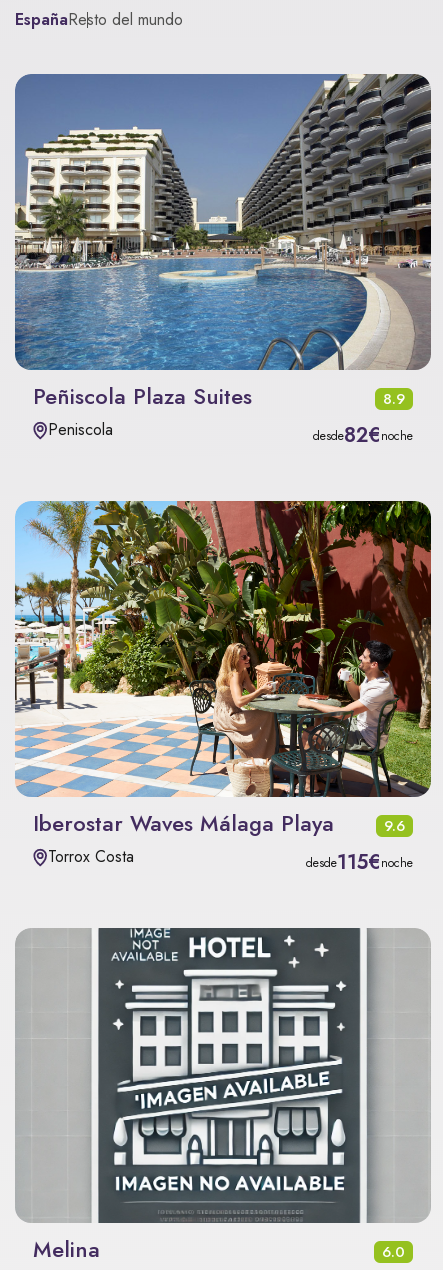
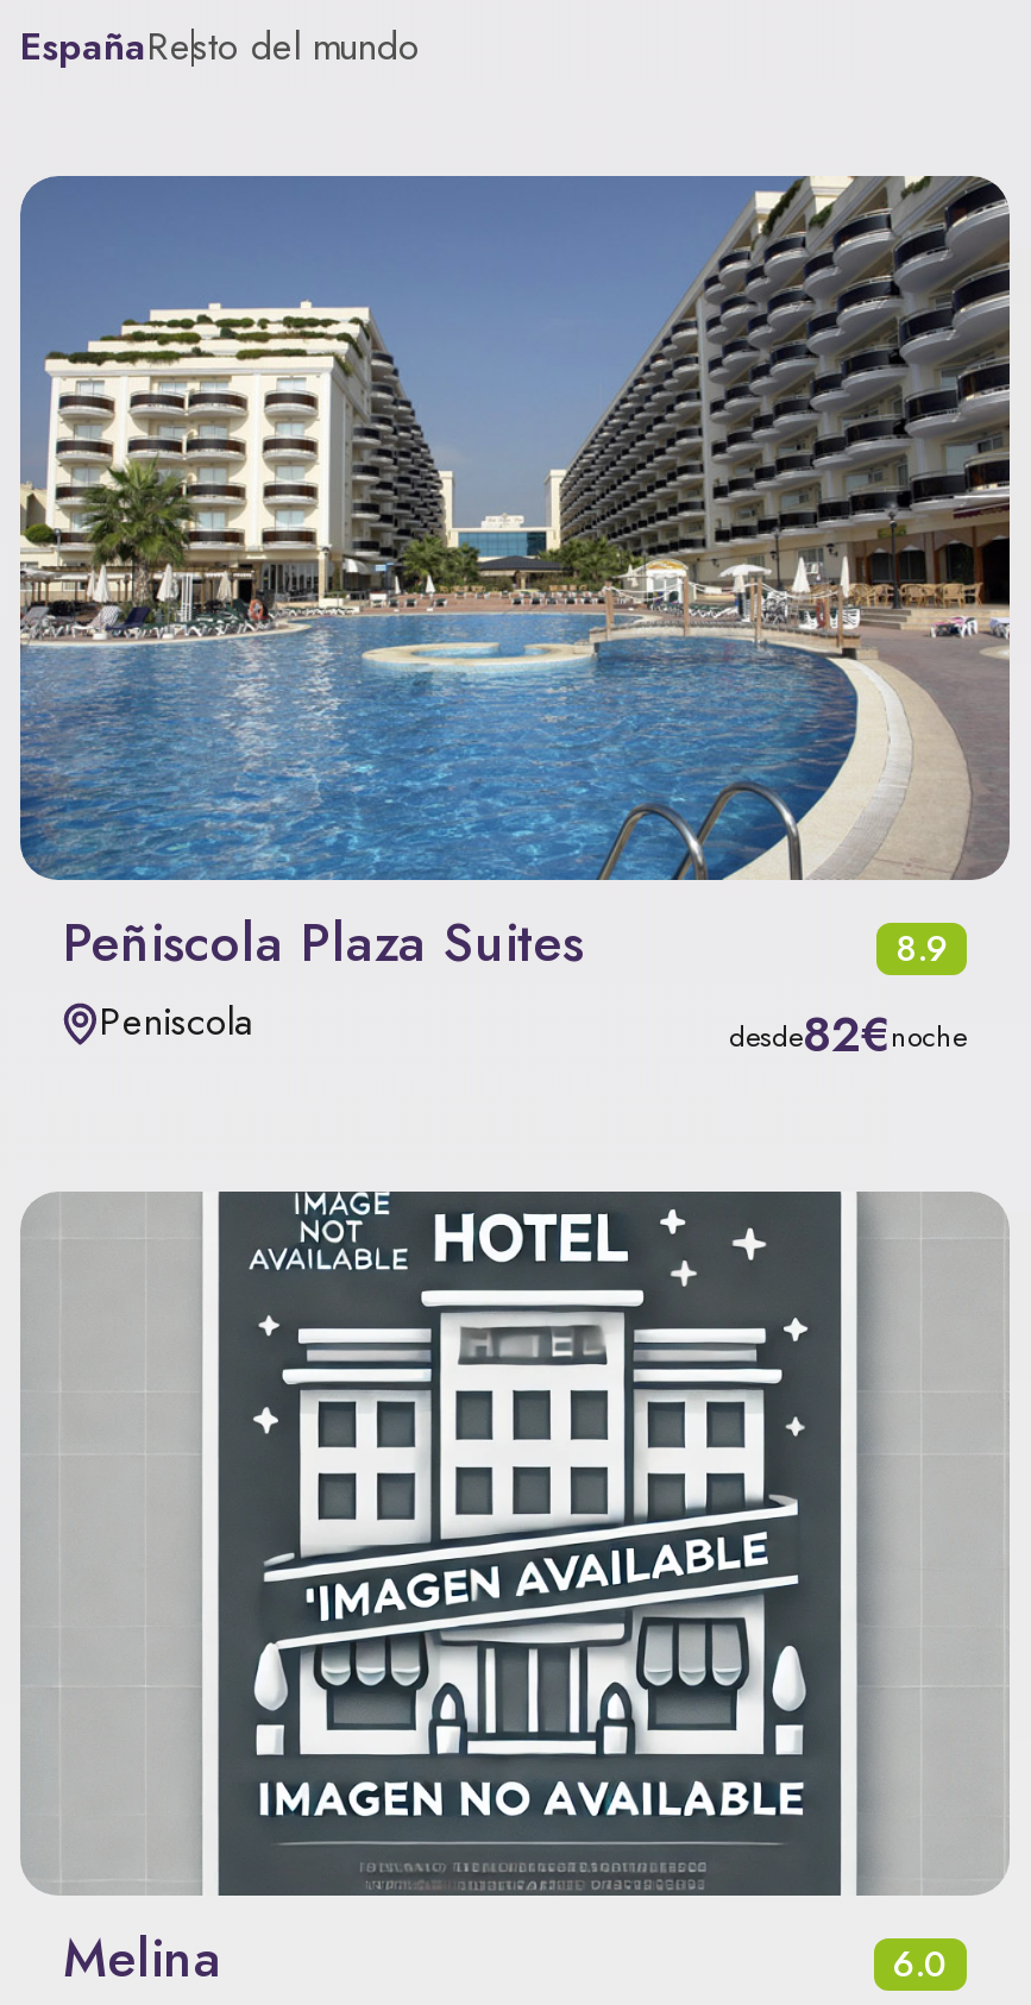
[15,500,431,877] [image] | Iberostar Waves Málaga Playa | 9.6 | Torrox Costa | desde115€noche -> none

